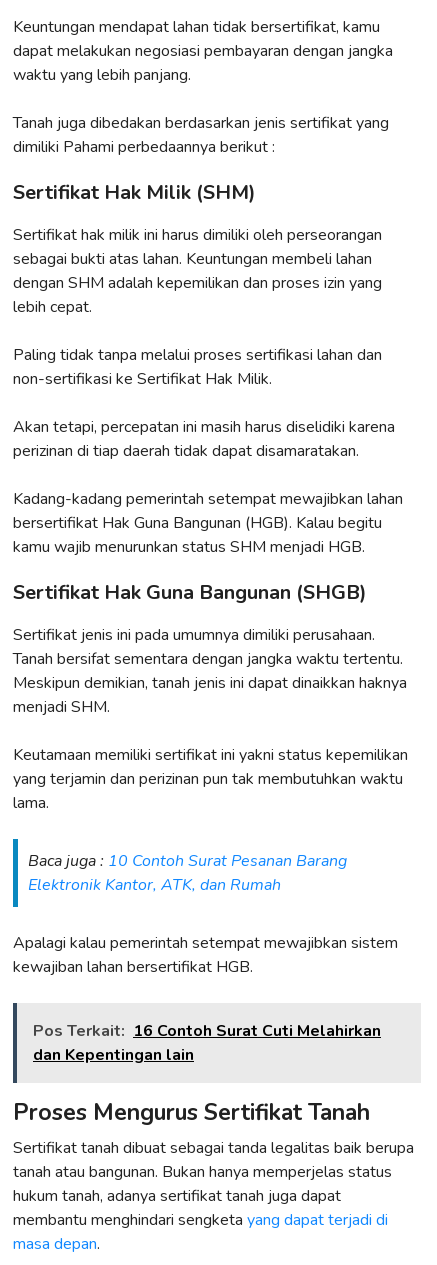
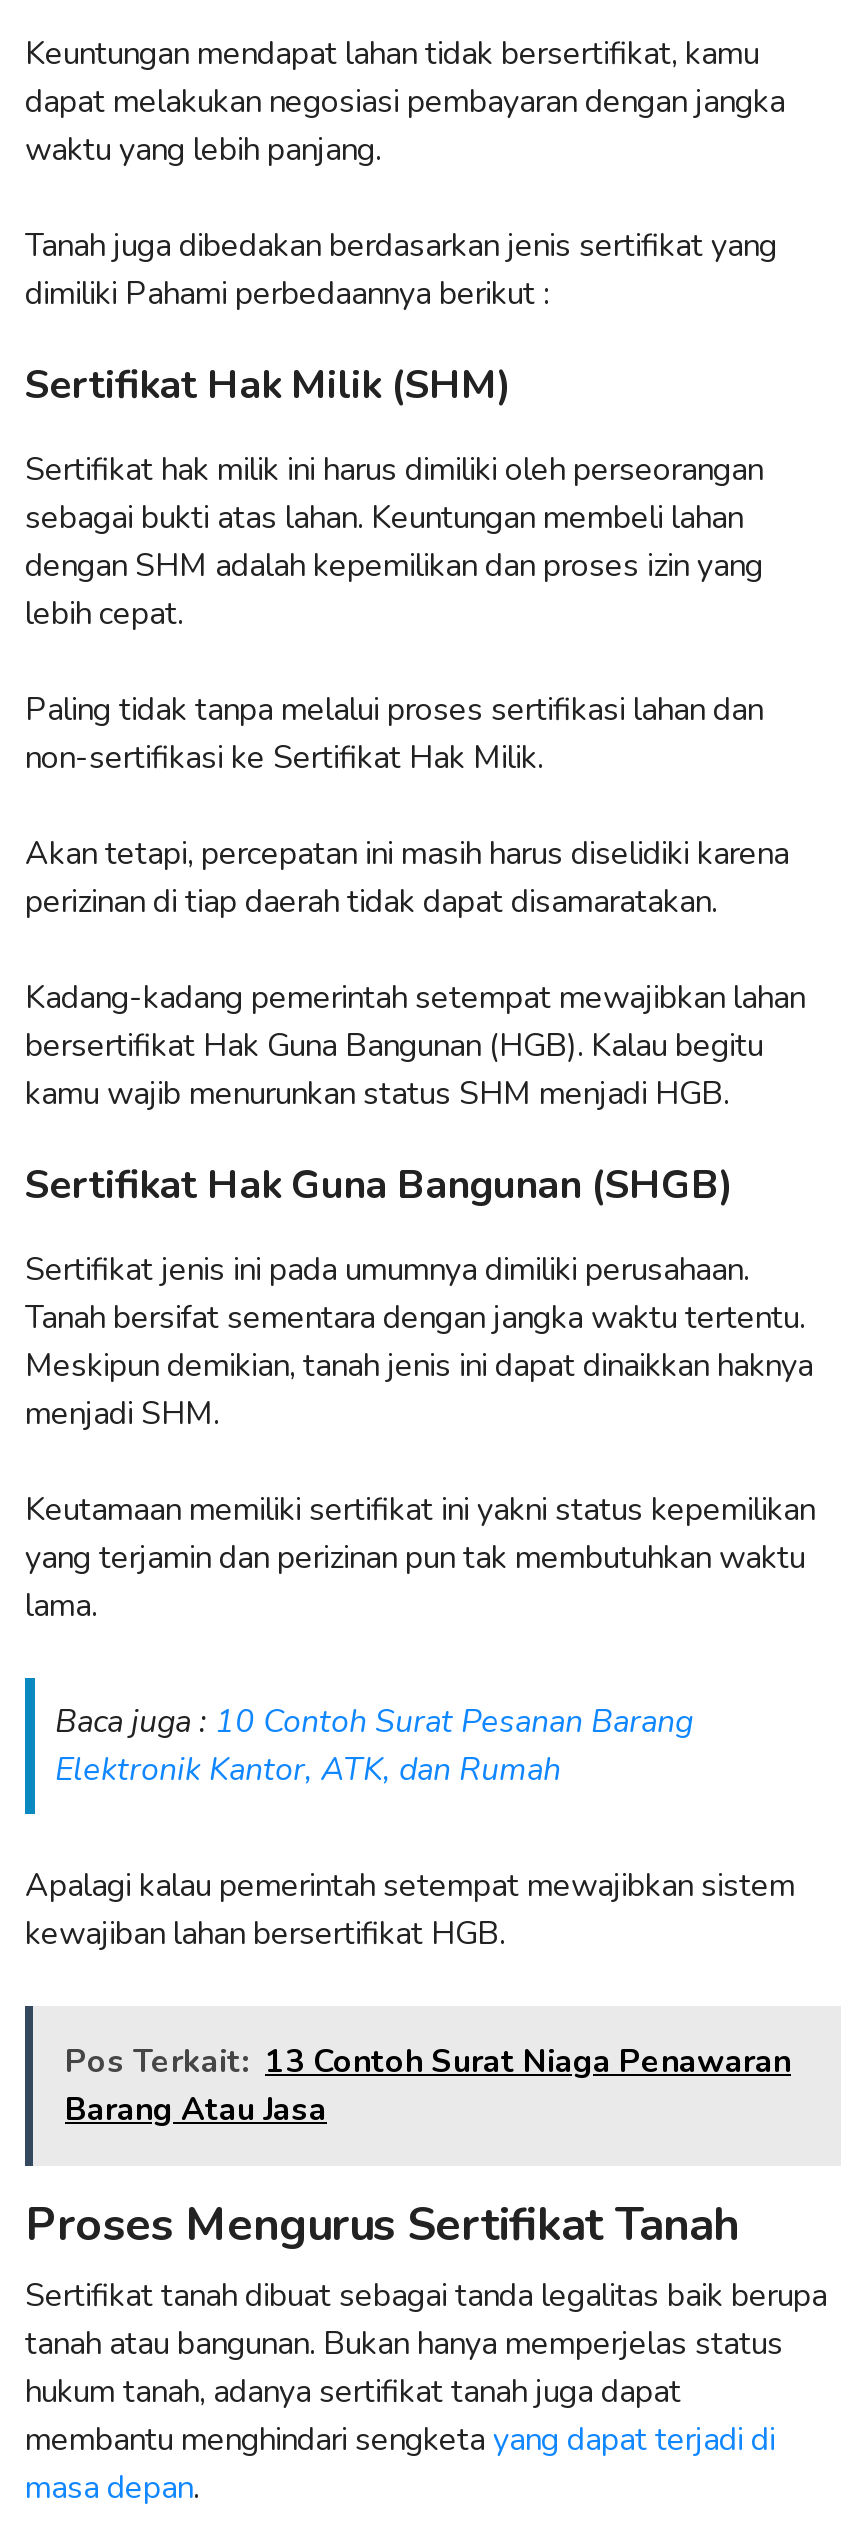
[33,1019,381,1065] Pos Terkait: 16 Contoh Surat Cuti Melahirkan | dan Kepentingan lain -> [65,2039,791,2131] Pos Terkait: 13 Contoh Surat Niaga Penawaran | Barang Atau Jasa

